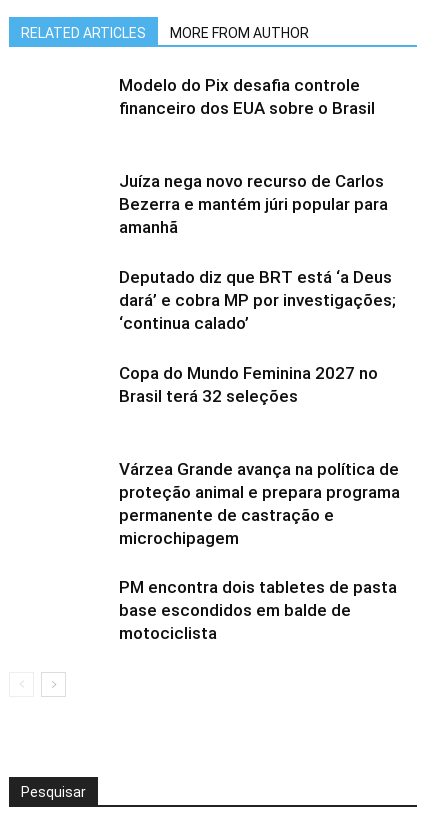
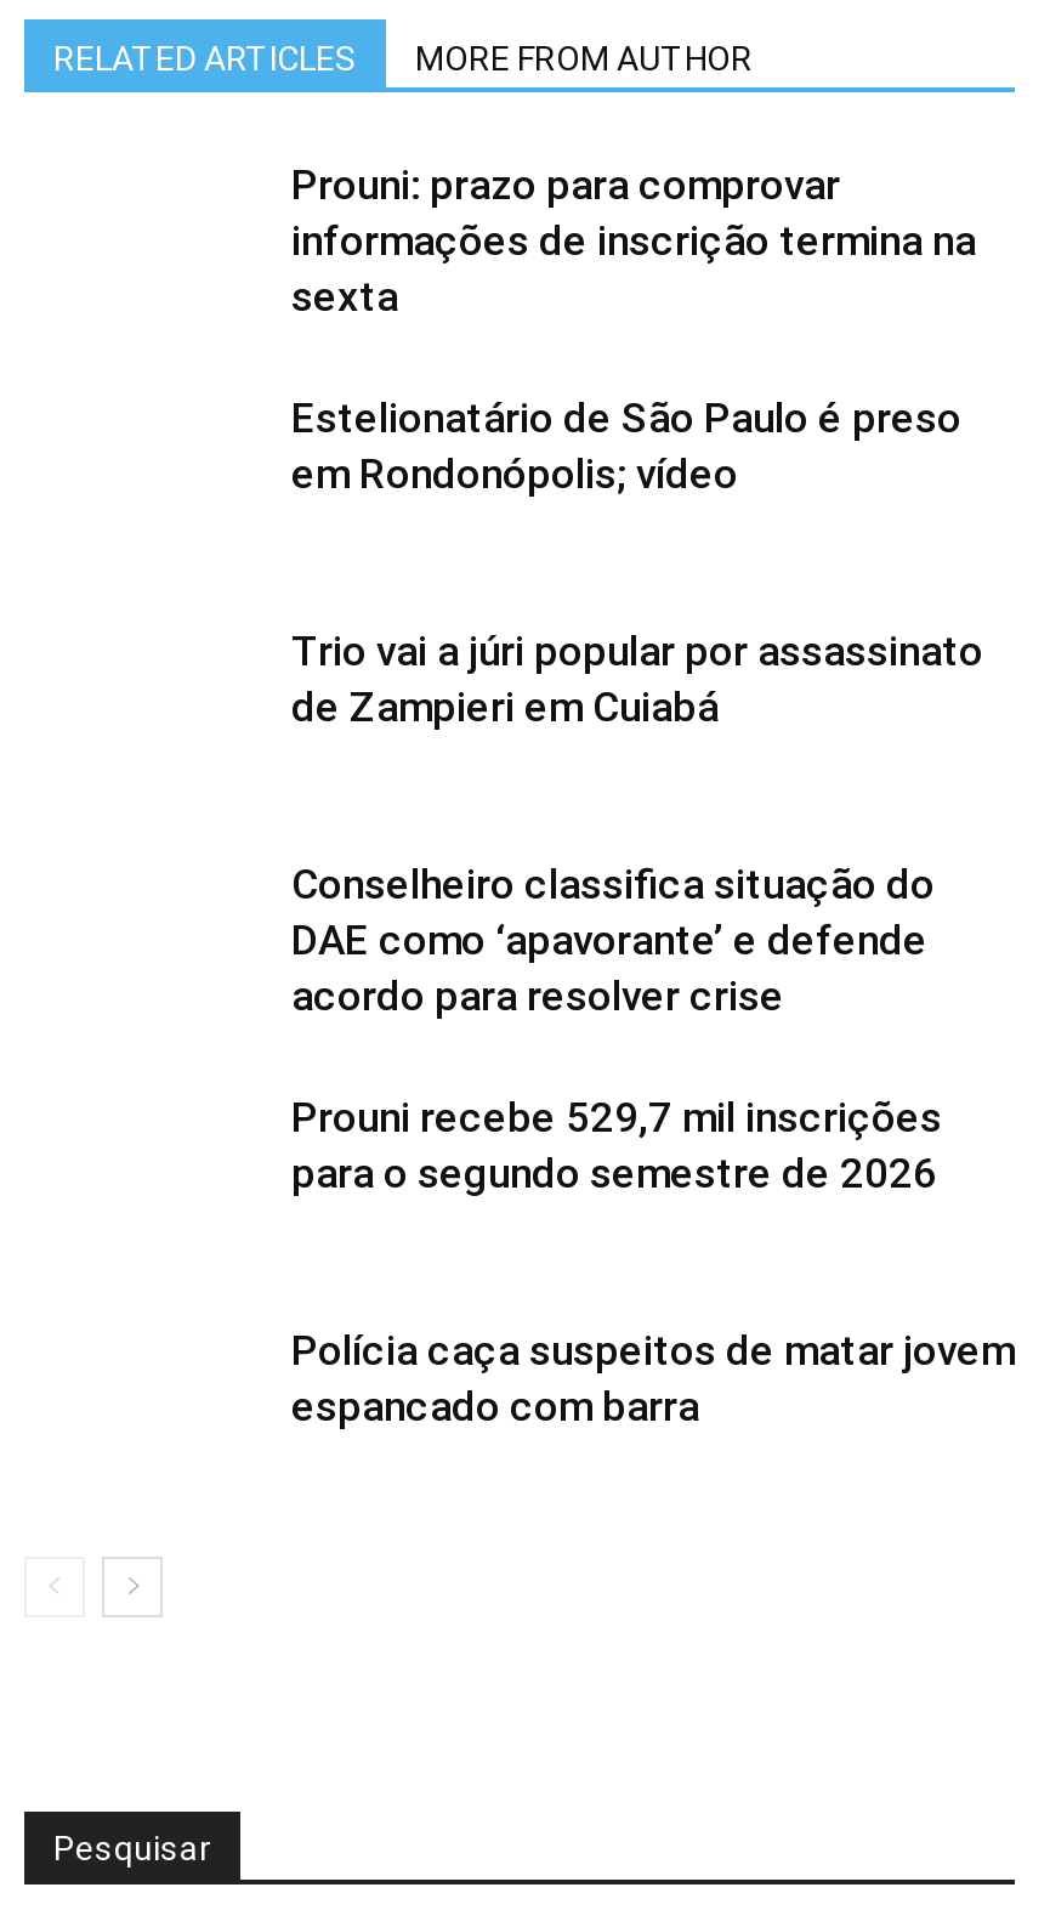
[119,75,375,118] Modelo do Pix desafia controle | financeiro dos EUA sobre o Brasil -> [291,160,976,321] Prouni: prazo para comprovar | informações de inscrição termina na | sexta
[119,171,388,237] Juíza nega novo recurso de Carlos | Bezerra e mantém júri popular para | amanhã -> [291,393,961,498] Estelionatário de São Paulo é preso | em Rondonópolis; vídeo
[119,267,396,333] Deputado diz que BRT está ‘a Deus | dará’ e cobra MP por investigações; | ‘continua calado’ -> [291,627,983,731] Trio vai a júri popular por assassinato | de Zampieri em Cuiabá
[119,363,378,406] Copa do Mundo Feminina 2027 no | Brasil terá 32 seleções -> [291,860,935,1020] Conselheiro classifica situação do | DAE como ‘apavorante’ e defende | acordo para resolver crise
[119,459,400,548] Várzea Grande avança na política de | proteção animal e prepara programa | permanente de castração e | microchipagem -> [291,1093,942,1197] Prouni recebe 529,7 mil inscrições | para o segundo semestre de 2026
[119,577,397,643] PM encontra dois tabletes de pasta | base escondidos em balde de | motociclista -> [291,1326,1015,1430] Polícia caça suspeitos de matar jovem | espancado com barra

